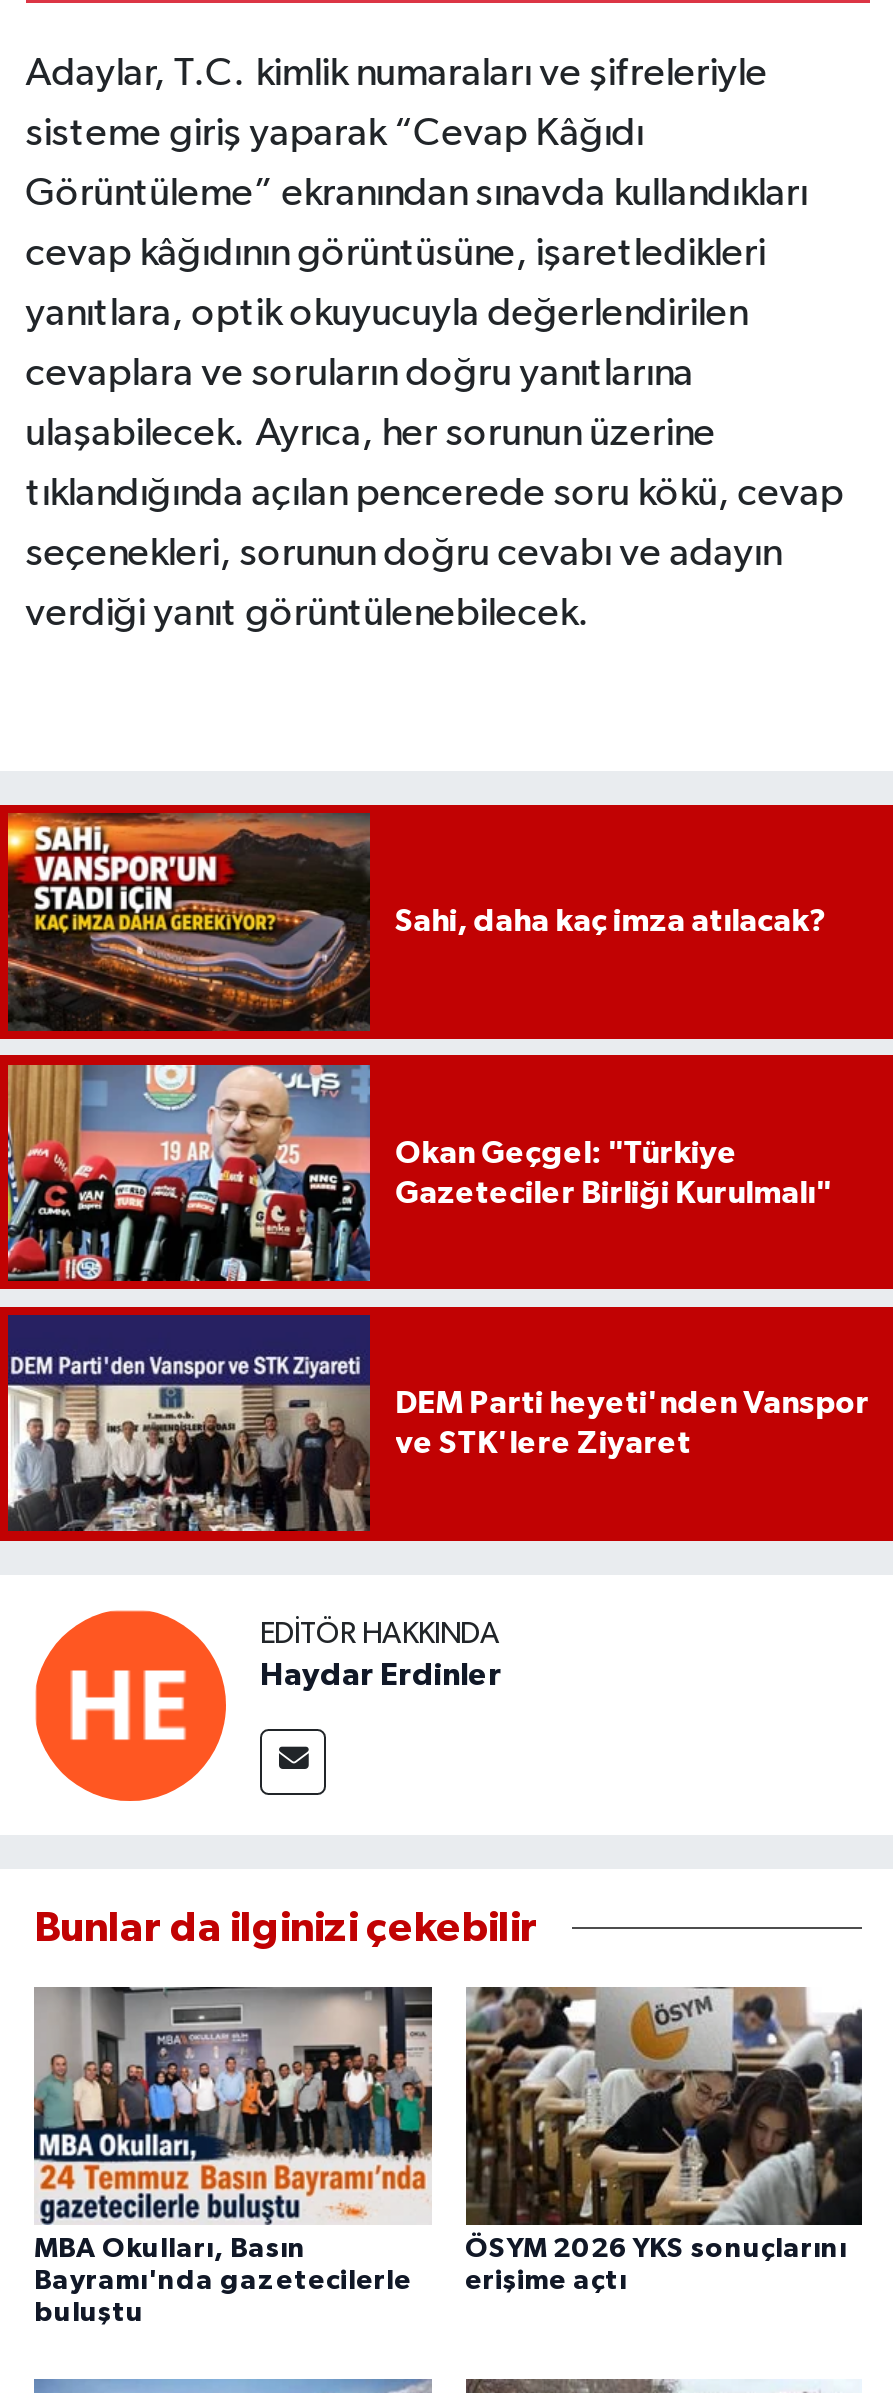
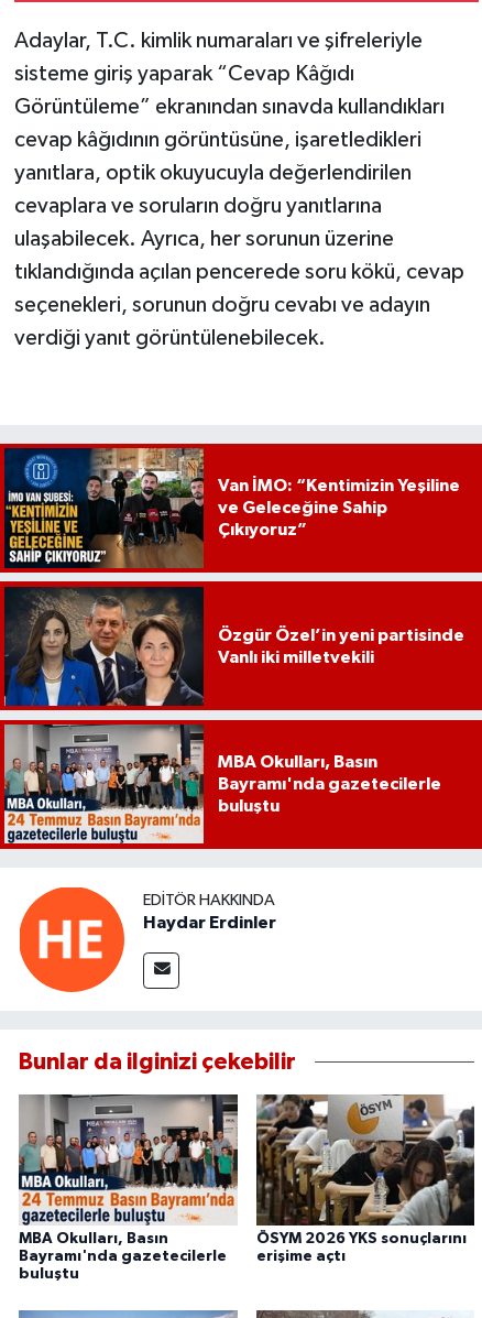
[6,813,825,1031] [image] | Sahi, daha kaç imza atılacak? -> [3,447,460,568] [image] | Van İMO: “Kentimizin Yeşiline | ve Geleceğine Sahip | Çıkıyoruz”
[6,1063,831,1283] [image] | Okan Geçgel: "Türkiye | Gazeteciler Birliği Kurulmalı" -> [3,586,464,707] [image] | Özgür Özel’in yeni partisinde | Vanlı iki milletvekili
[6,1313,869,1533] [image] | DEM Parti heyeti'nden Vanspor | ve STK'lere Ziyaret -> [3,723,441,845] [image] | MBA Okulları, Basın | Bayramı'nda gazetecilerle | buluştu

